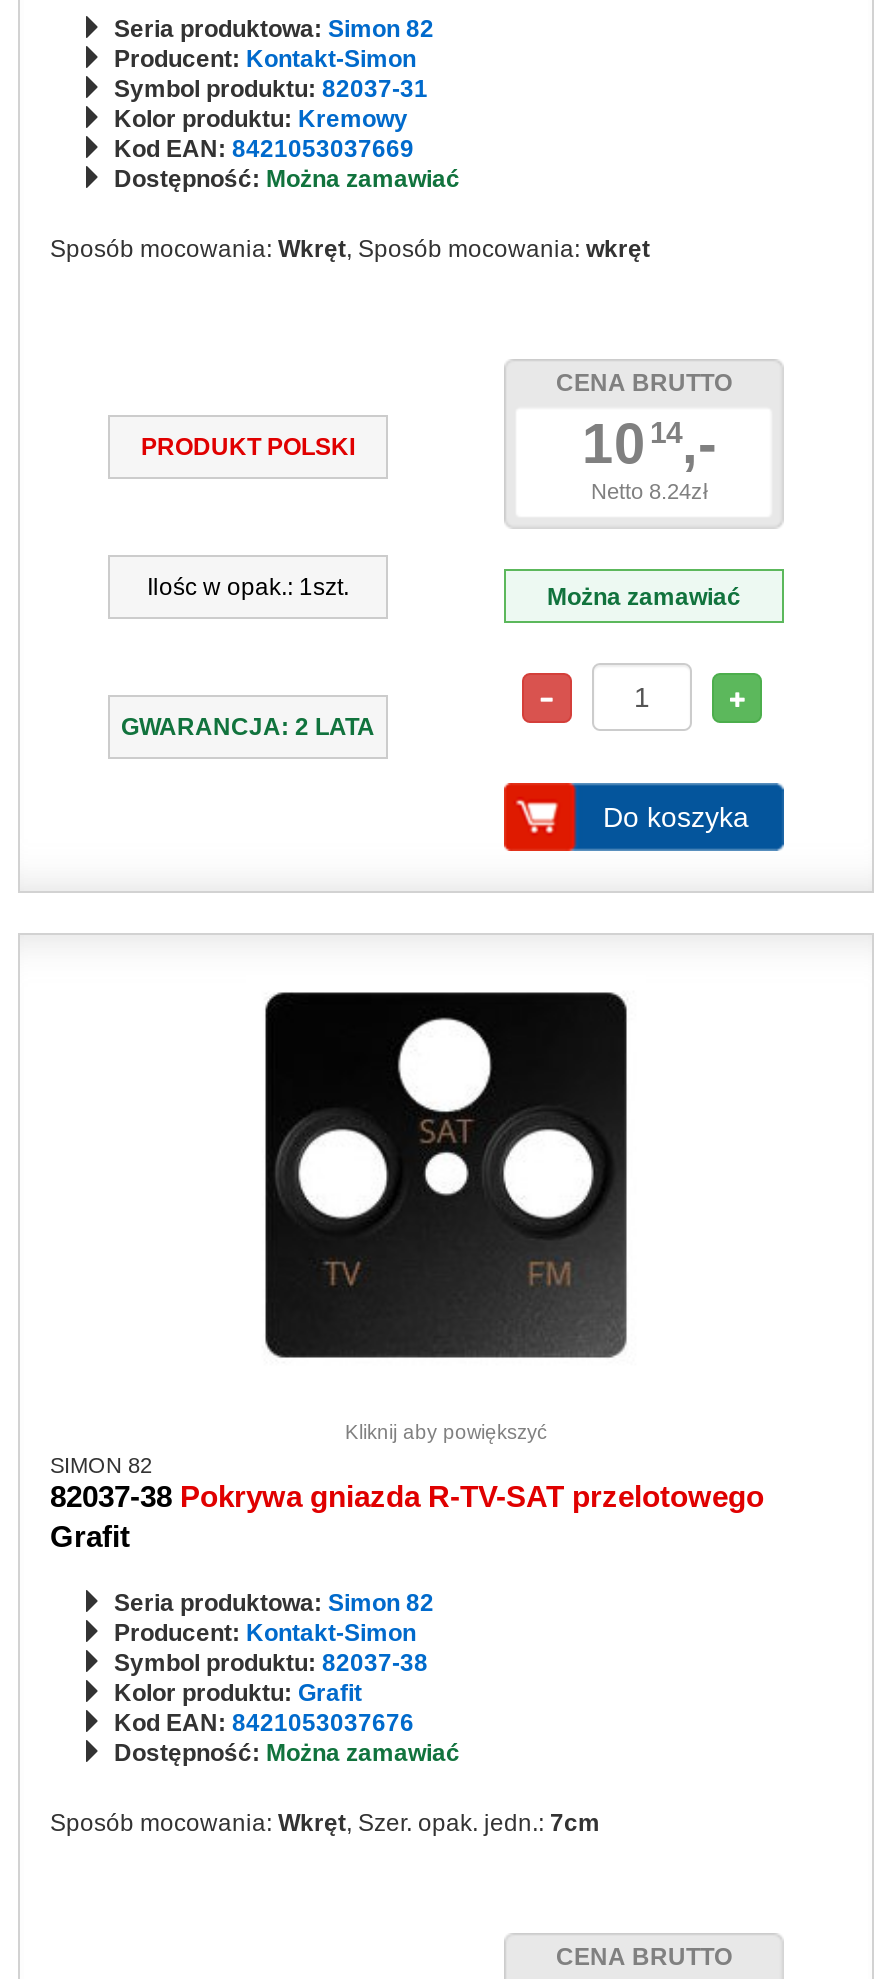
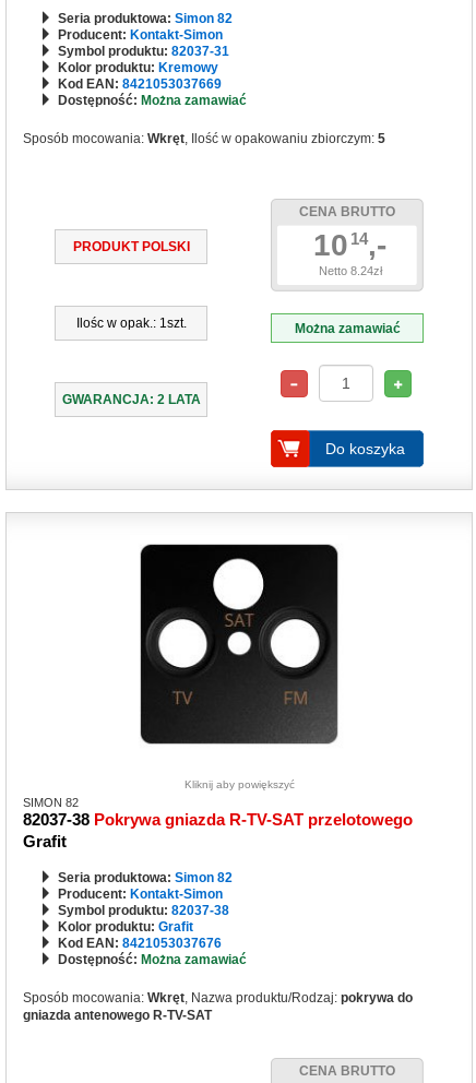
[50,235,650,263] Sposób mocowania: Wkręt, Sposób mocowania: wkręt -> [23,131,385,146] Sposób mocowania: Wkręt, Ilość w opakowaniu zbiorczym: 5
[50,1809,600,1837] Sposób mocowania: Wkręt, Szer. opak. jedn.: 7cm -> [23,990,413,1023] Sposób mocowania: Wkręt, Nazwa produktu/Rodzaj: pokrywa do | gniazda antenowego R-TV-SAT

